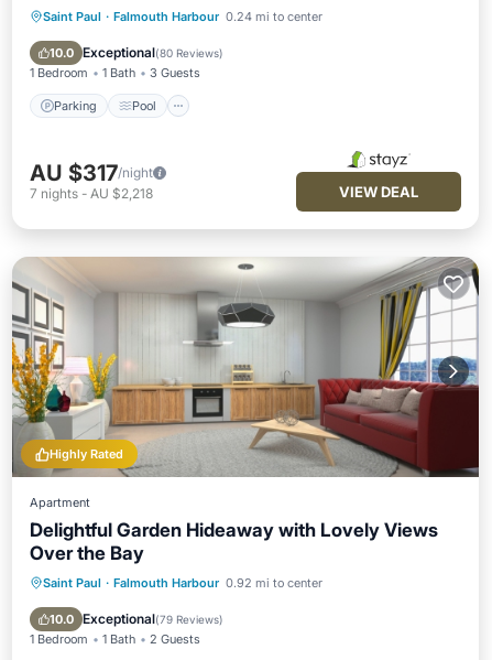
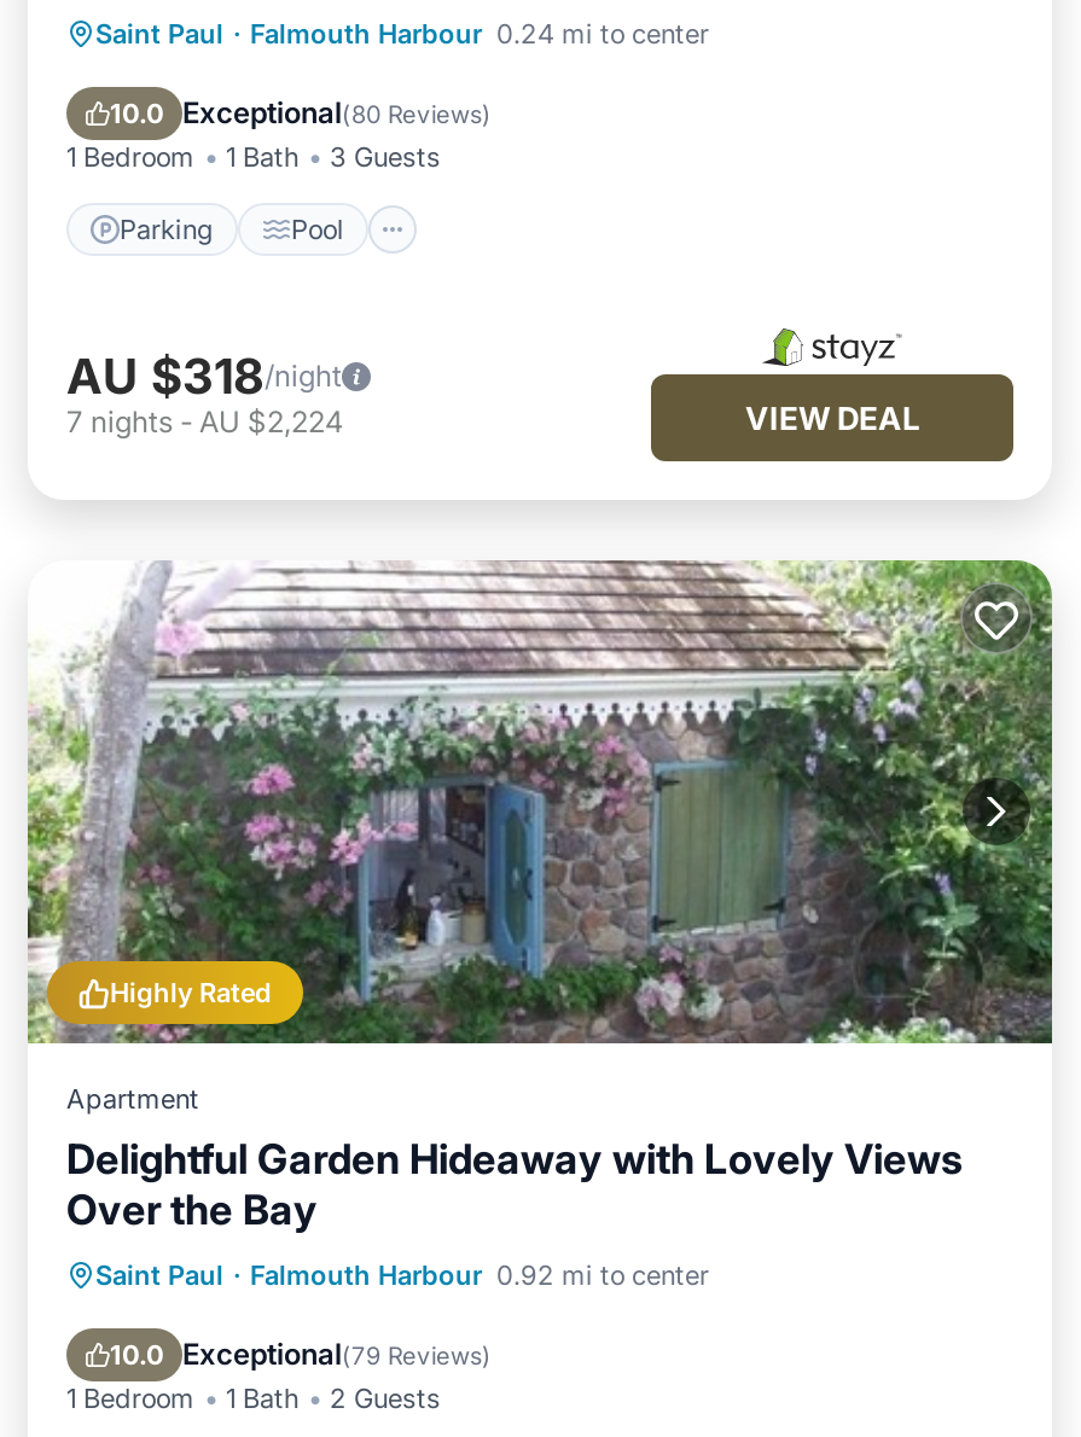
[30,160,153,186] AU $317/night -> [66,348,342,406] AU $318/night
[30,185,153,202] 7 nights - AU $2,218 -> [66,403,344,440] 7 nights - AU $2,224
[11,257,480,477] [image] -> [25,558,1054,1043] [image]

